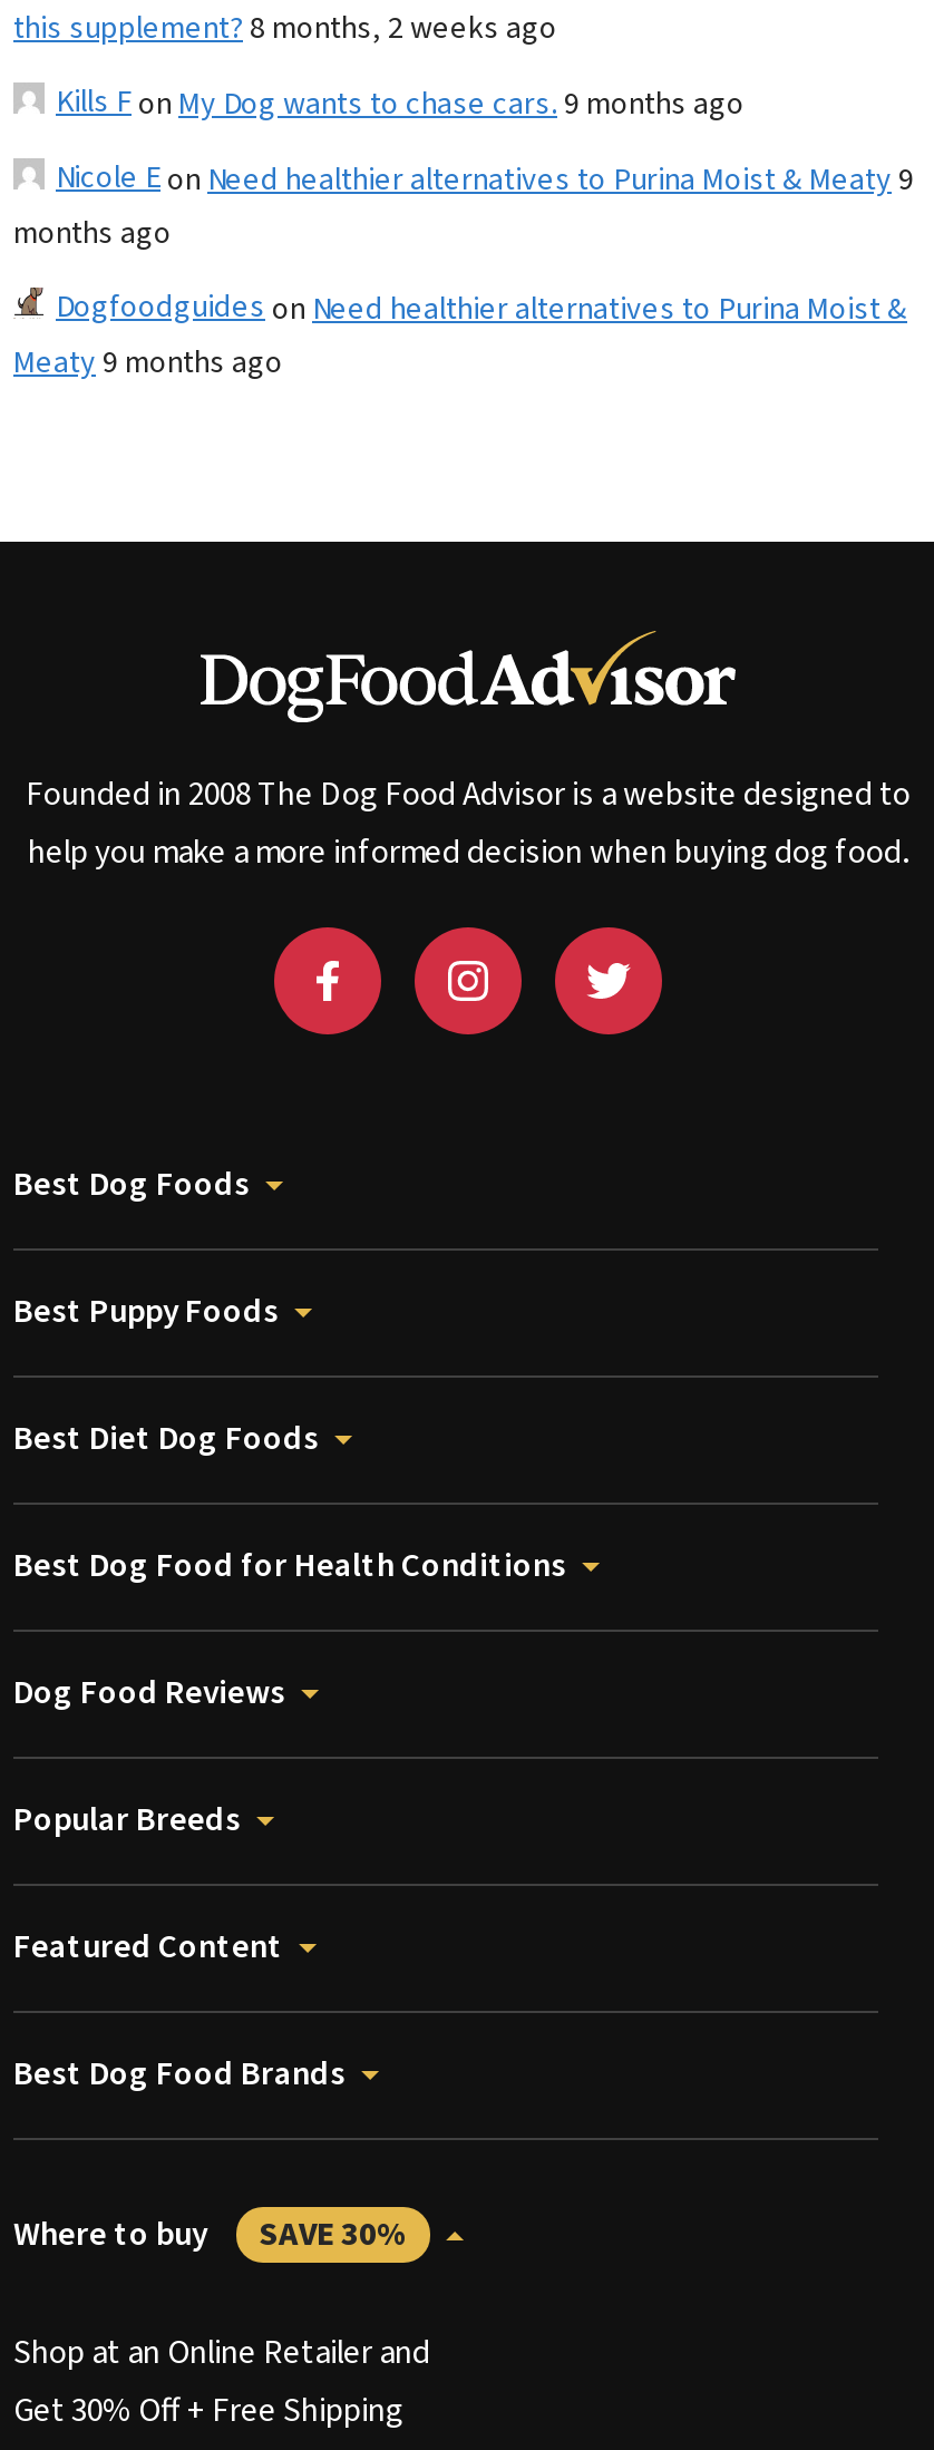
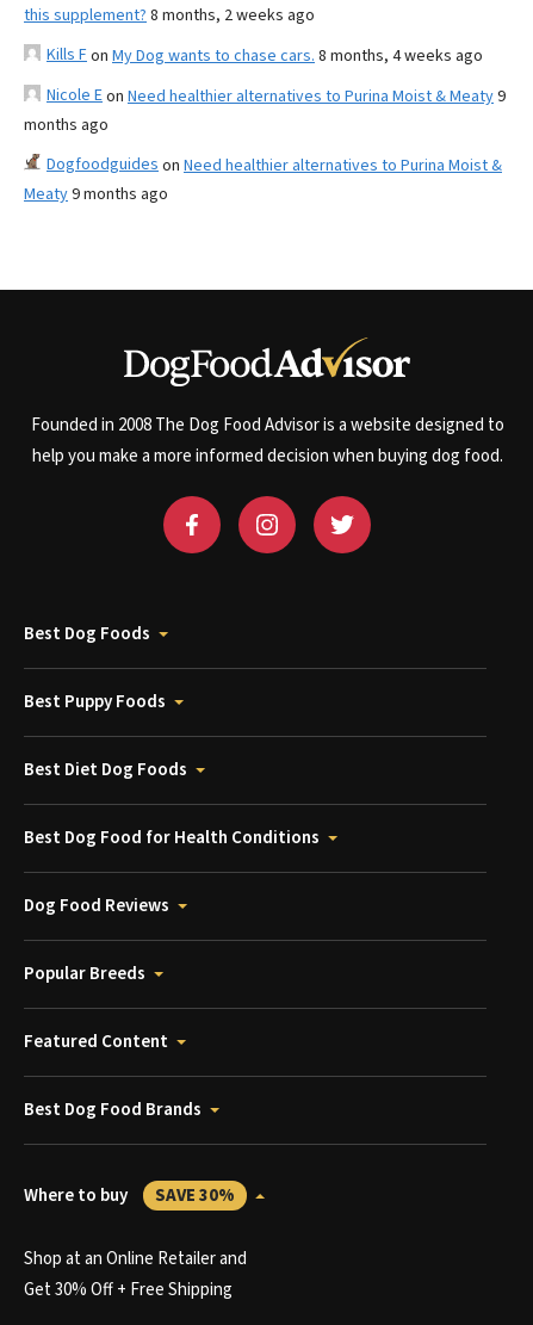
[56,80,745,126] Kills Fon My Dog wants to chase cars. 9 months ago -> [47,43,483,68] Kills Fon My Dog wants to chase cars. 8 months, 4 weeks ago

